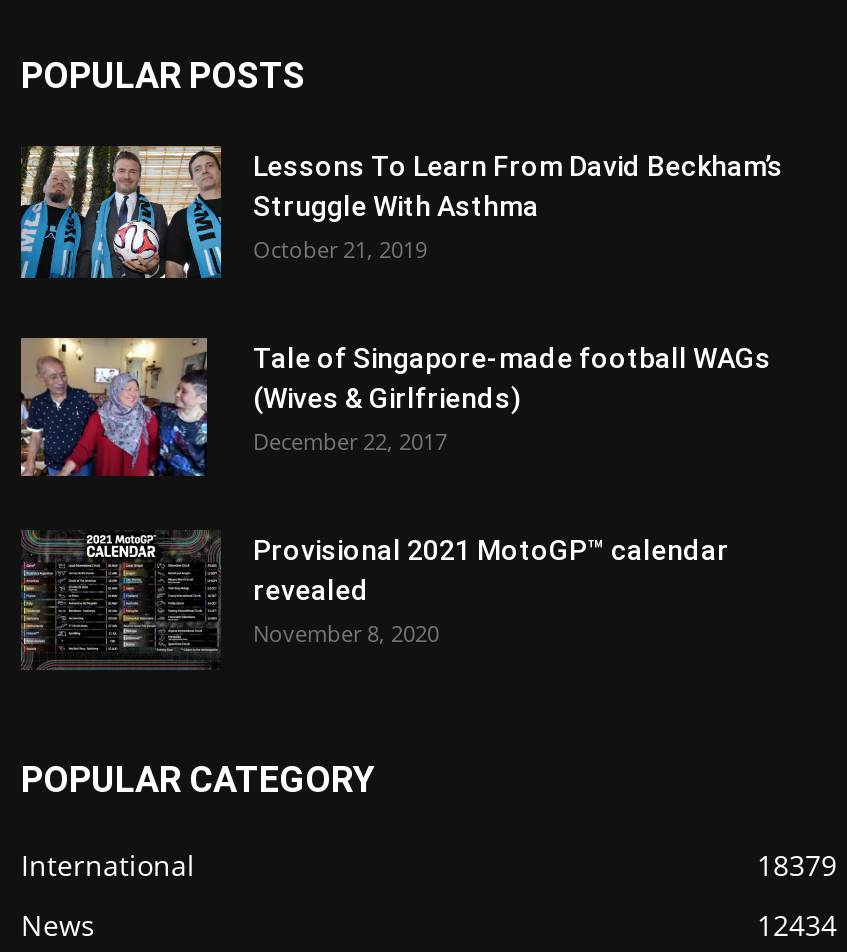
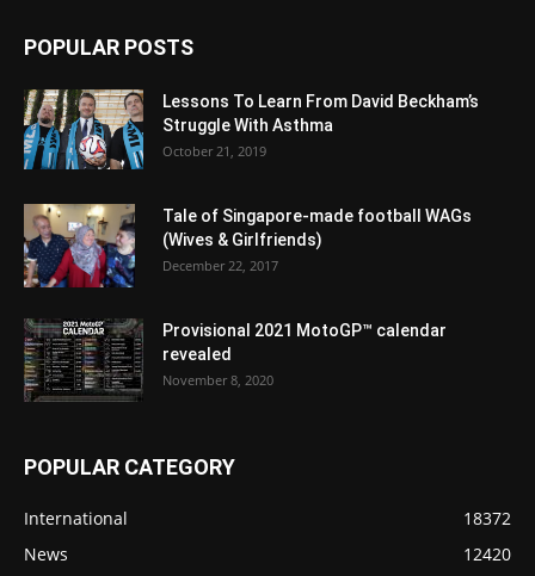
[757,845,837,883] 18379 -> [463,507,511,530] 18372
[757,905,837,943] 12434 -> [463,543,511,566] 12420

